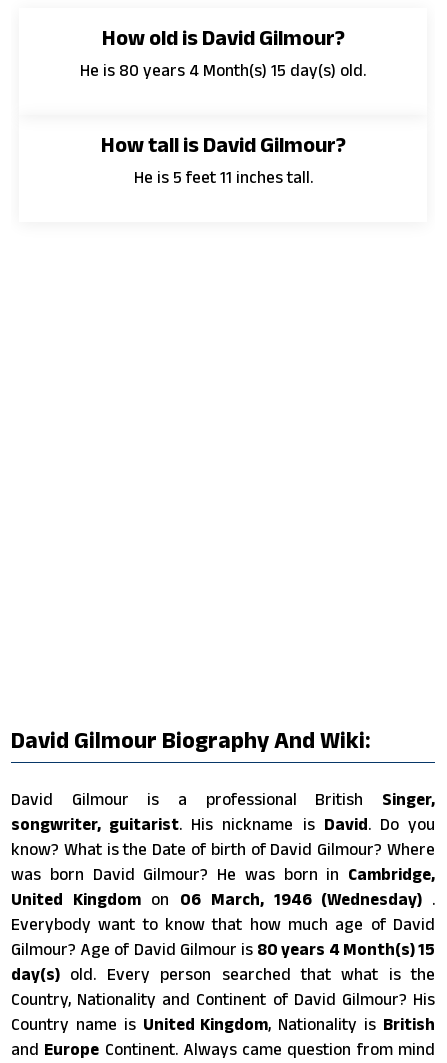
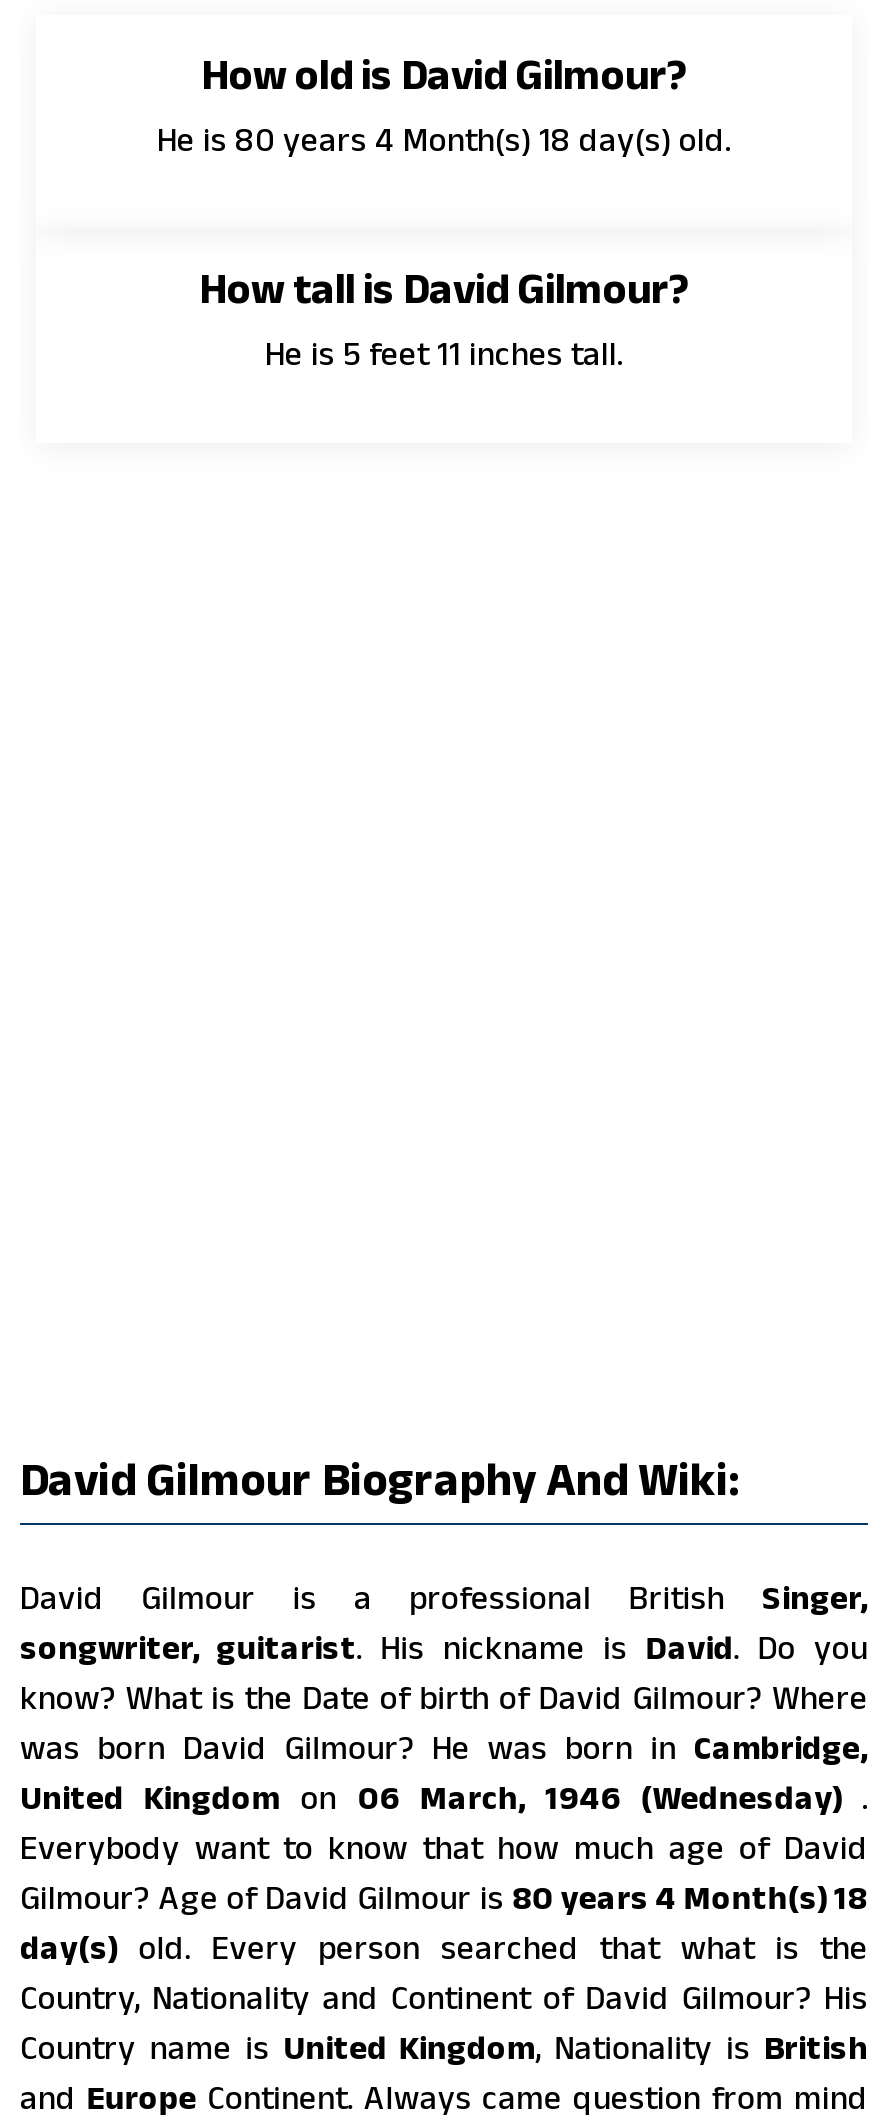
[80,61,366,79] He is 80 years 4 Month(s) 15 day(s) old. -> [157,121,731,157] He is 80 years 4 Month(s) 18 day(s) old.
[11,940,435,958] Gilmour? Age of David Gilmour is 80 years 4 Month(s) 15 -> [20,1879,868,1915] Gilmour? Age of David Gilmour is 80 years 4 Month(s) 18

